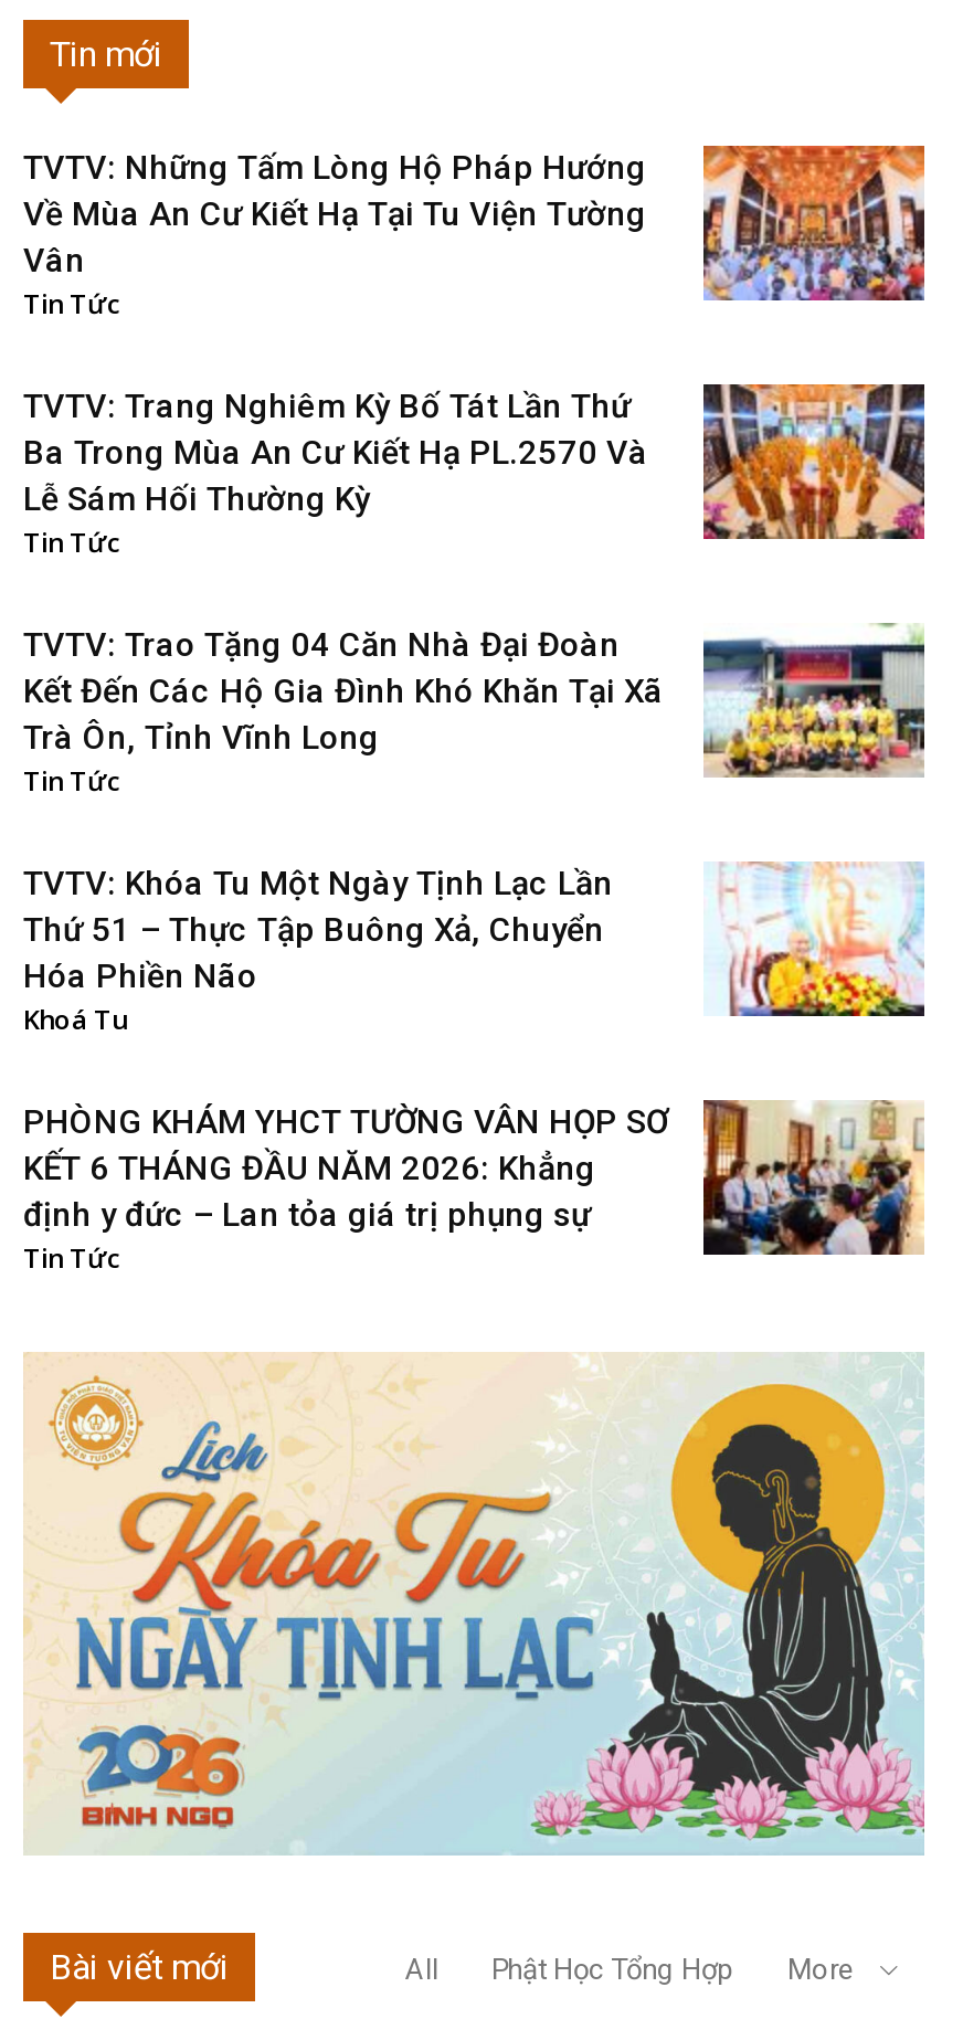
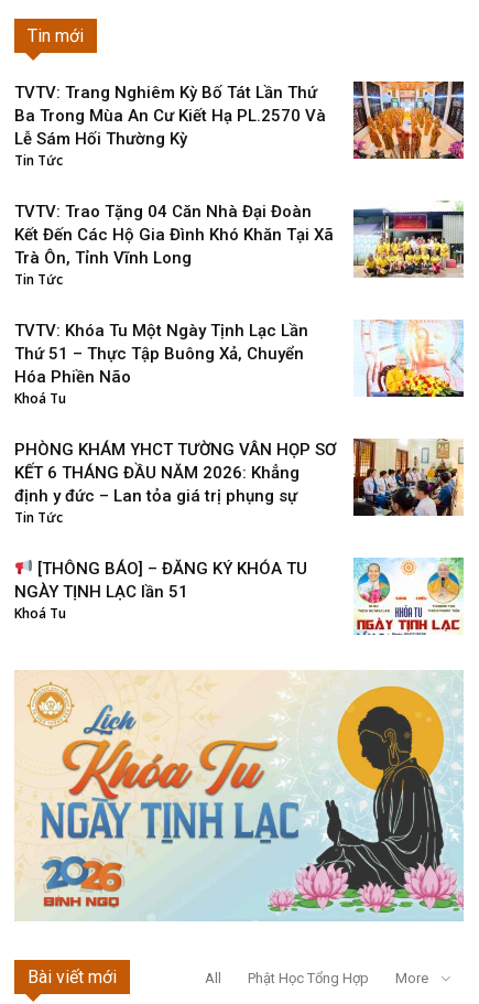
[23,144,927,322] [image] | TVTV: Những Tấm Lòng Hộ Pháp Hướng | Về Mùa An Cư Kiết Hạ Tại Tu Viện Tường | Vân | Tin Tức -> none
moved [23,380,929,1277] -> [14,79,466,527]: [image] | TVTV: Trang Nghiêm Kỳ Bố Tát Lần Thứ | Ba Trong Mùa An Cư Kiết Hạ PL.2570 Và | ... | định y đức – Lan tỏa giá trị phụng sự | Tin Tức
none -> [14,559,307,623] [THÔNG BÁO] – ĐĂNG KÝ KHÓA TU | NGÀY TỊNH LẠC lần 51 | Khoá Tu
none -> [352,557,464,636] [image]

